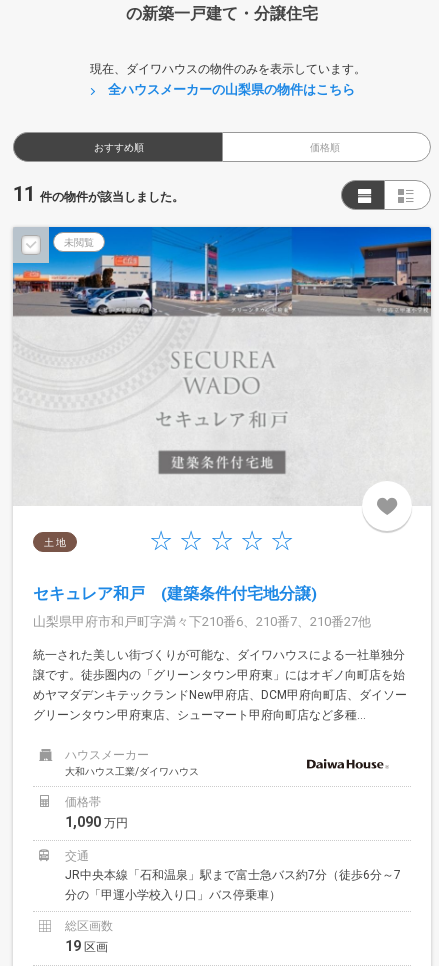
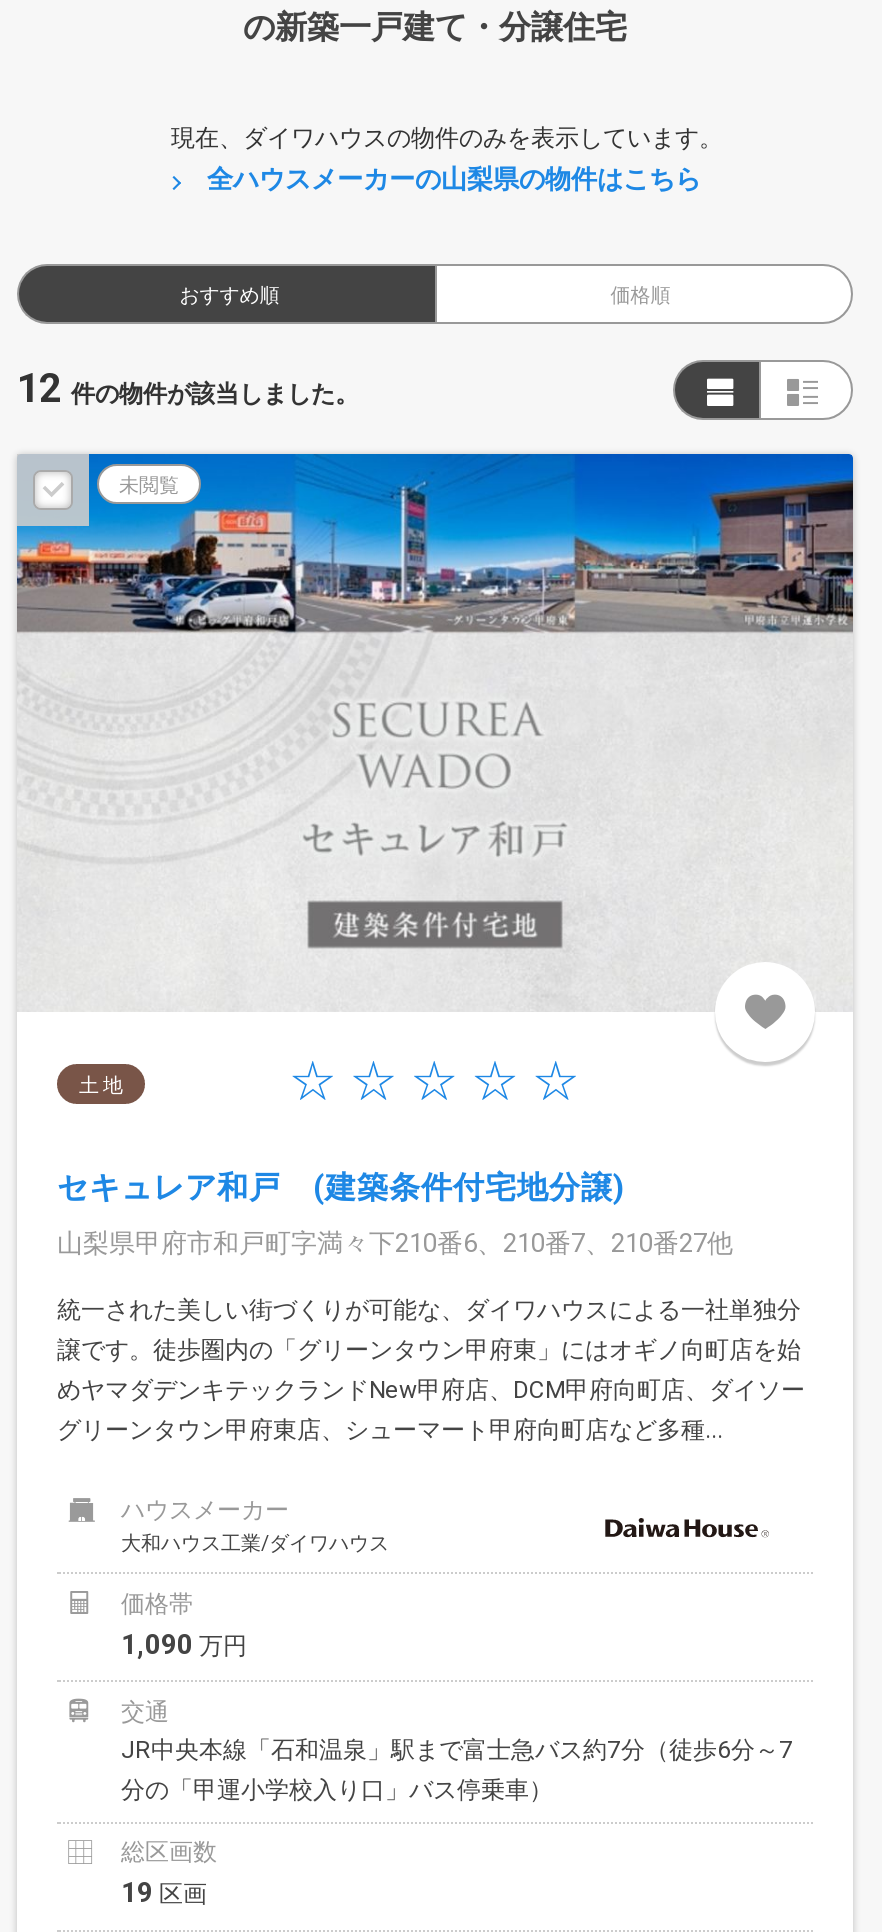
[13,182,184,206] 11件の物件が該当しました。 -> [17,365,359,413] 12件の物件が該当しました。

